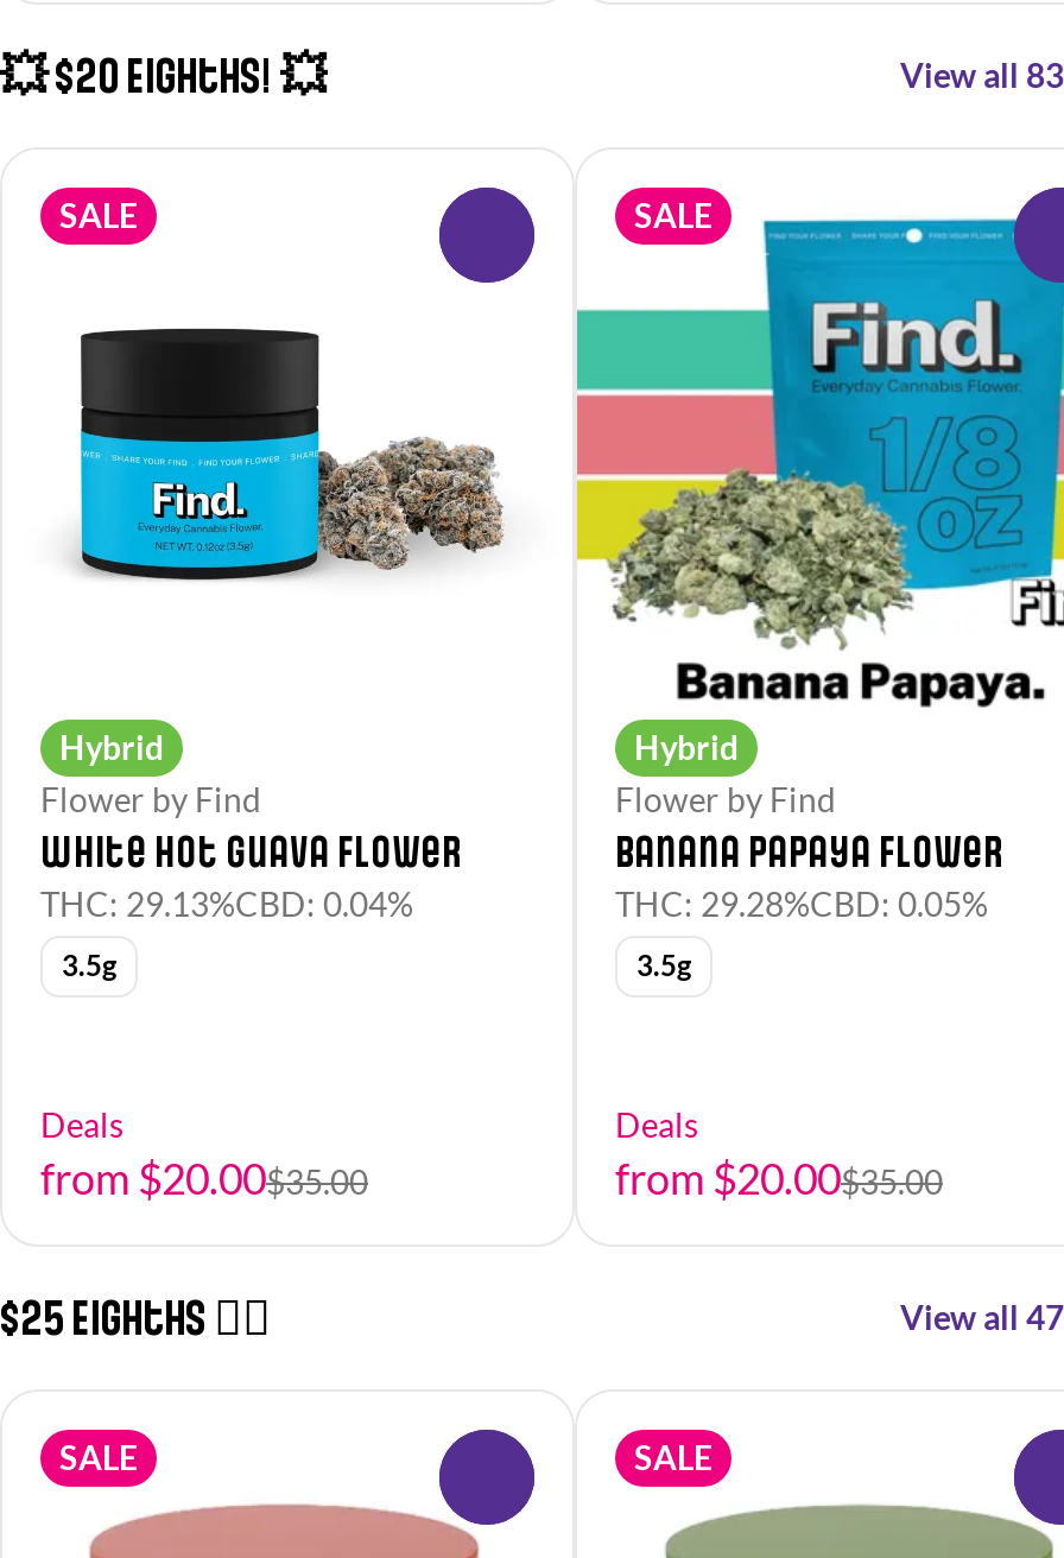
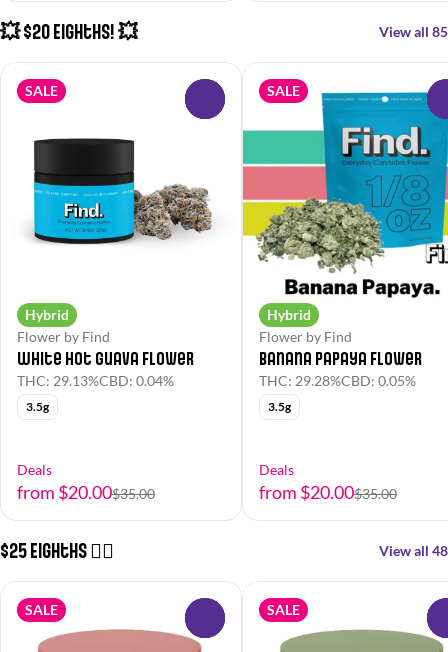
[900,55,1064,95] View all 83 -> [379,23,448,40] View all 85
[900,1297,1064,1337] View all 47 -> [379,542,448,559] View all 48

